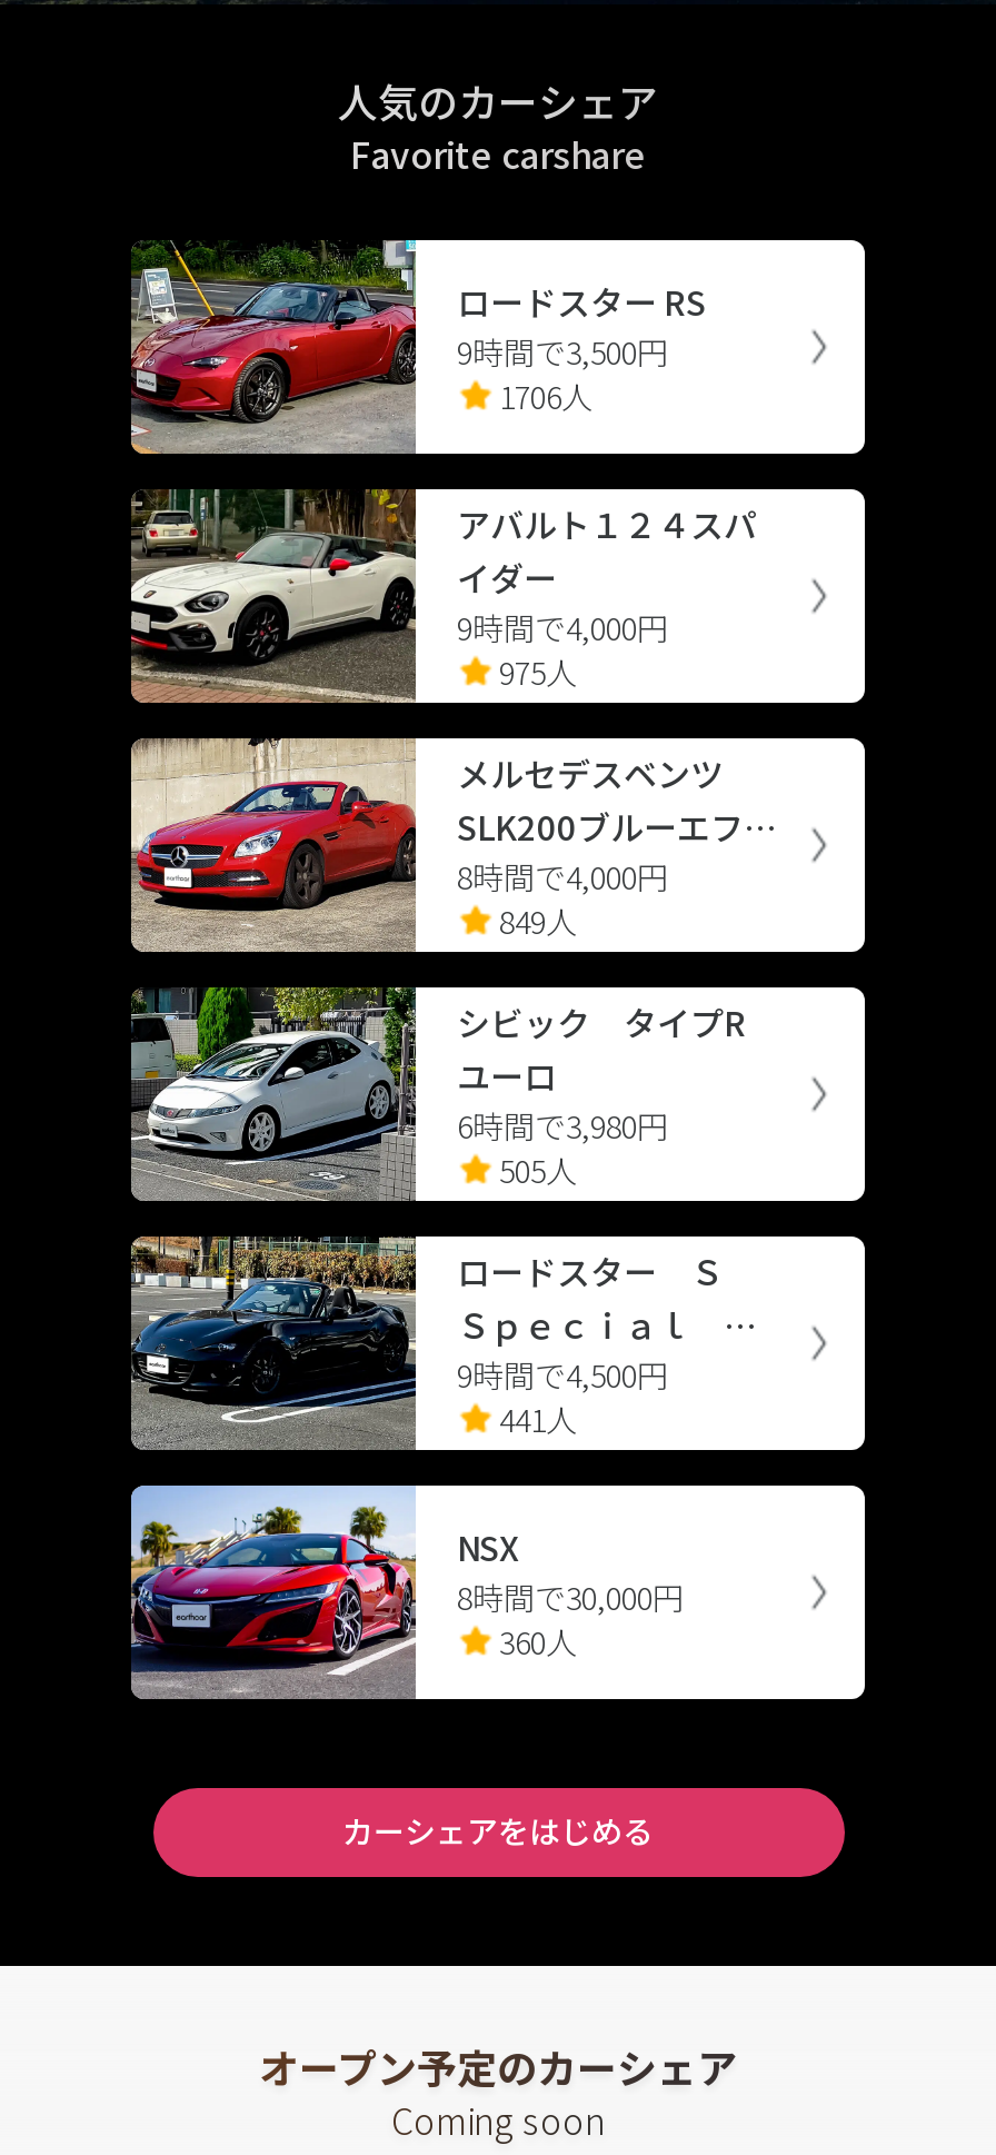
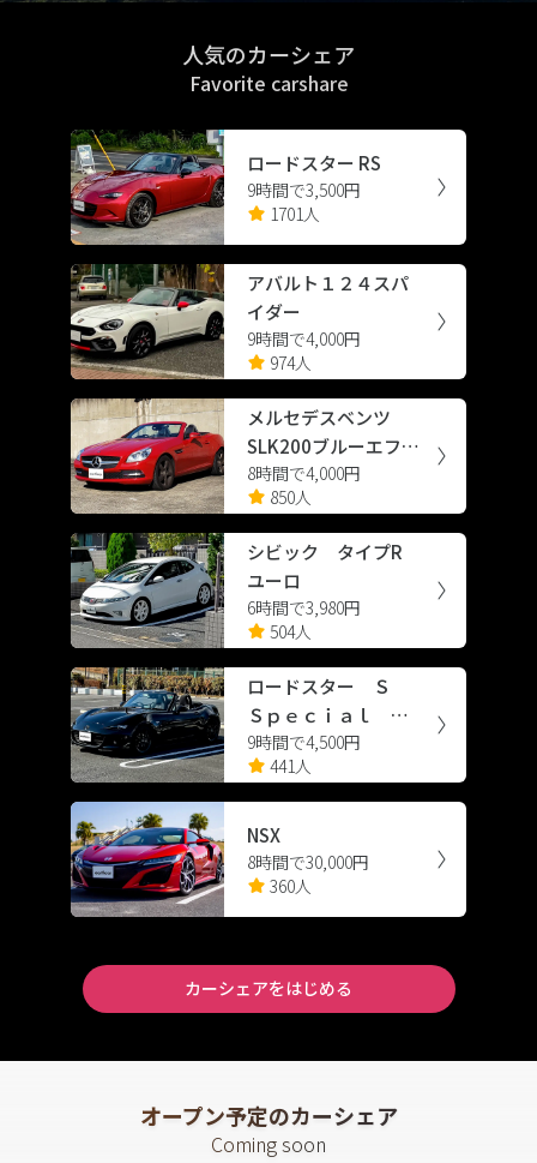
[492,374,592,418] 1706人 -> [266,202,319,226] 1701人
[492,649,577,694] 975人 -> [266,350,311,374] 974人
[492,898,577,943] 849人 -> [266,485,311,509] 850人
[492,1148,577,1192] 505人 -> [266,619,311,643] 504人

